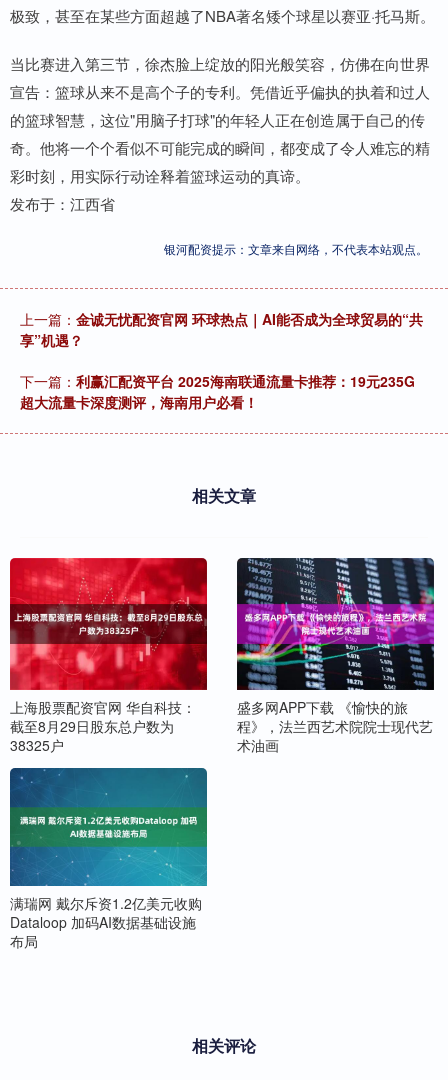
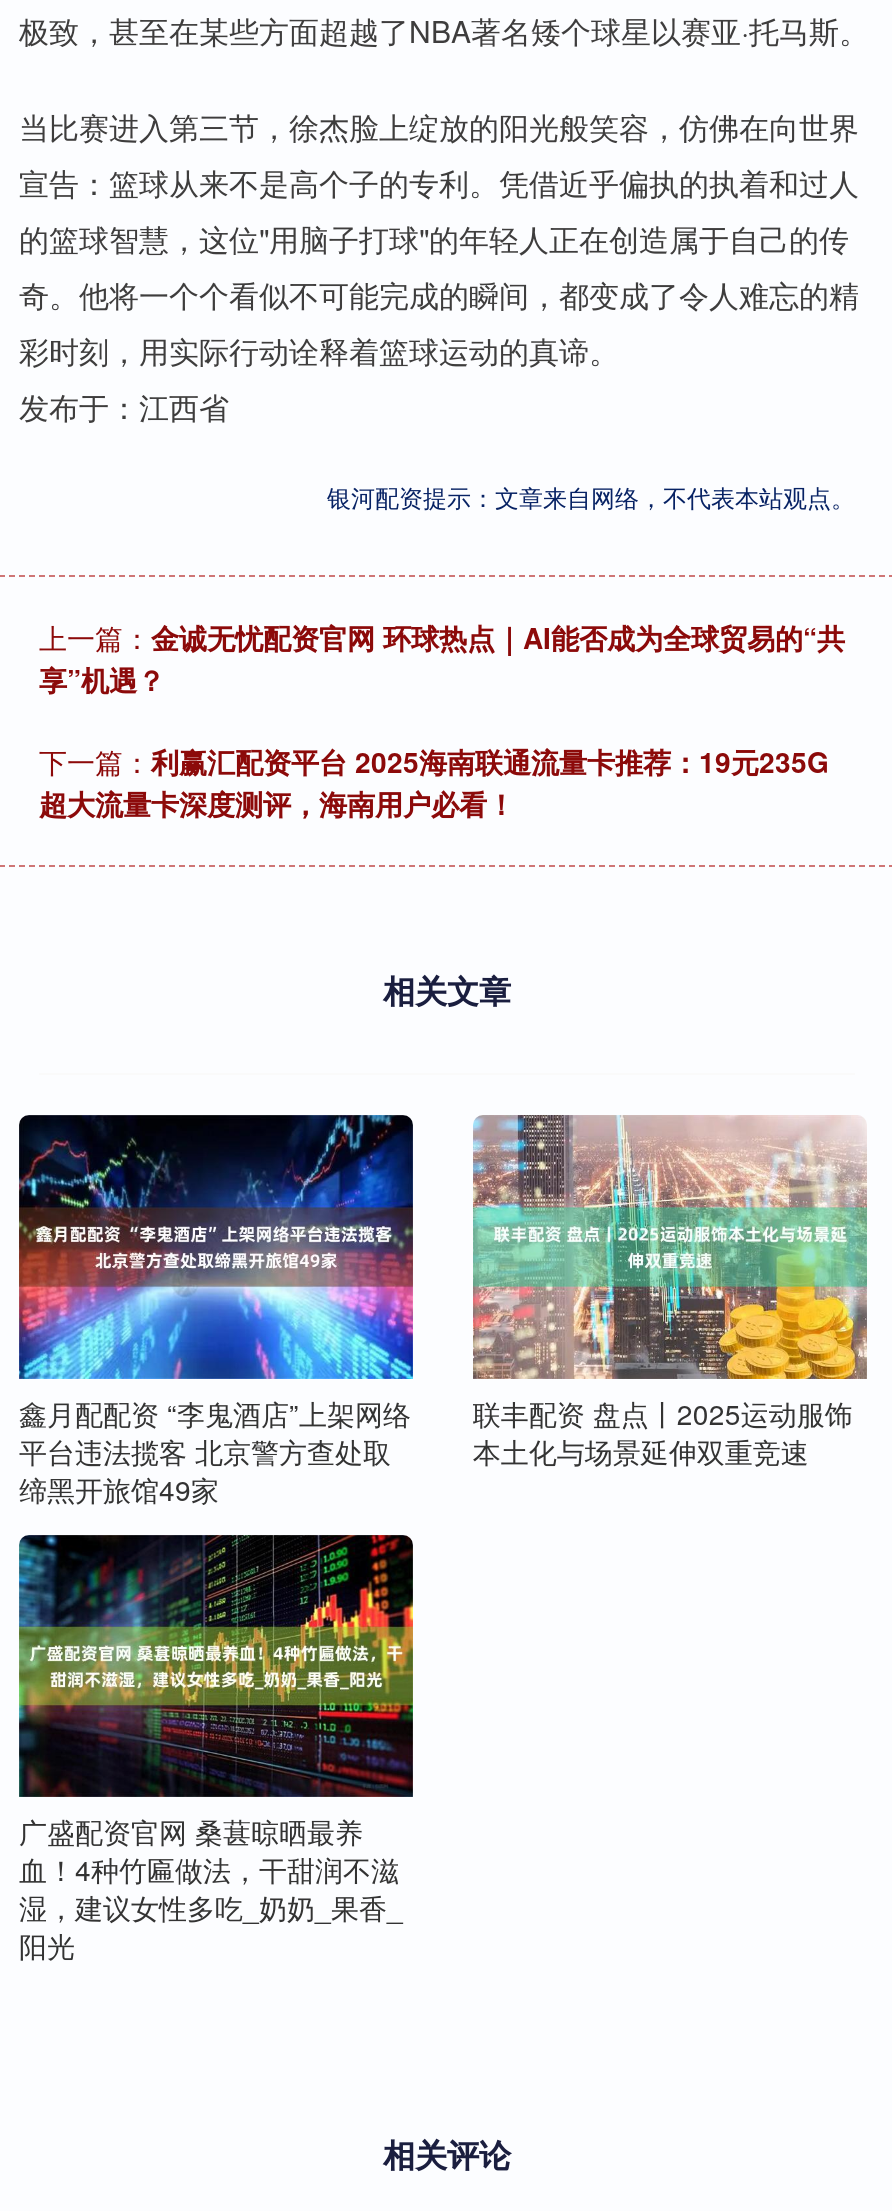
[9,557,208,755] [image] | 上海股票配资官网 华自科技： | 截至8月29日股东总户数为 | 38325户 -> [17,1113,415,1508] [image] | 鑫月配配资 “李鬼酒店”上架网络 | 平台违法揽客 北京警方查处取 | 缔黑开旅馆49家
[236,557,435,755] [image] | 盛多网APP下载 《愉快的旅 | 程》，法兰西艺术院院士现代艺 | 术油画 -> [471,1115,869,1470] [image] | 联丰配资 盘点丨2025运动服饰 | 本土化与场景延伸双重竞速
[10,767,208,951] [image] | 满瑞网 戴尔斥资1.2亿美元收购 | Dataloop 加码AI数据基础设施 | 布局 -> [19,1533,415,1965] [image] | 广盛配资官网 桑葚晾晒最养 | 血！4种竹匾做法，干甜润不滋 | 湿，建议女性多吃_奶奶_果香_ | 阳光

